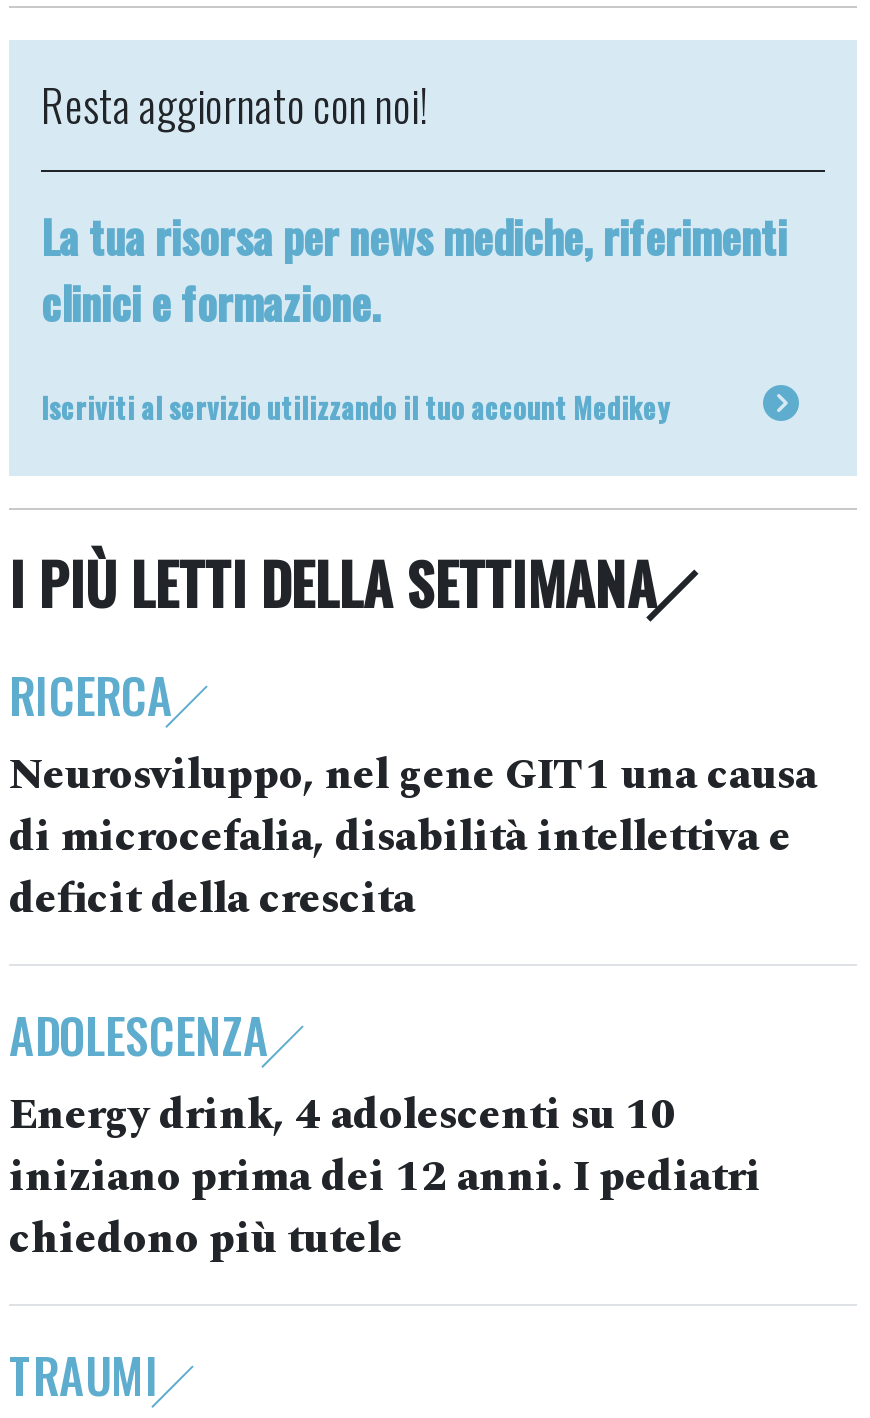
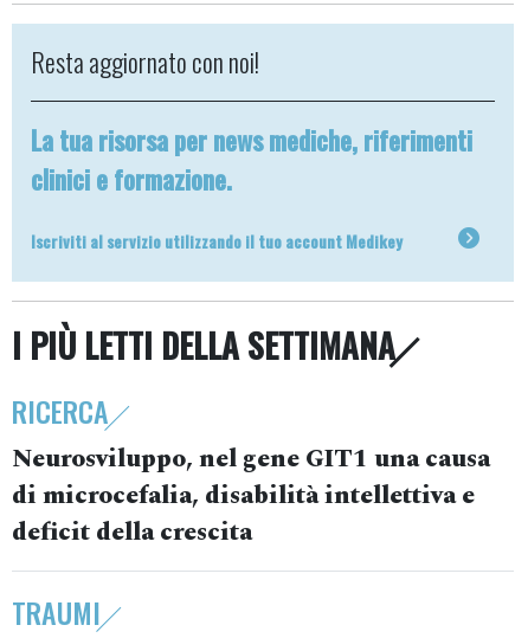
[9,998,761,1272] ADOLESCENZA | Energy drink, 4 adolescenti su 10 | iniziano prima dei 12 anni. I pediatri | chiedono più tutele -> none

